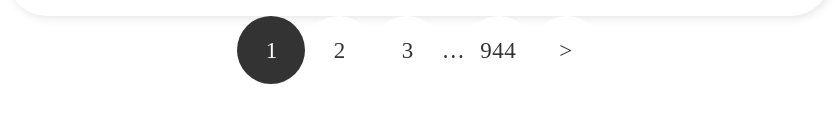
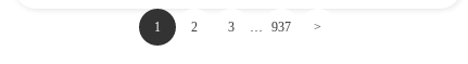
[442,38,516,63] … 944 -> [250,20,291,34] … 937

